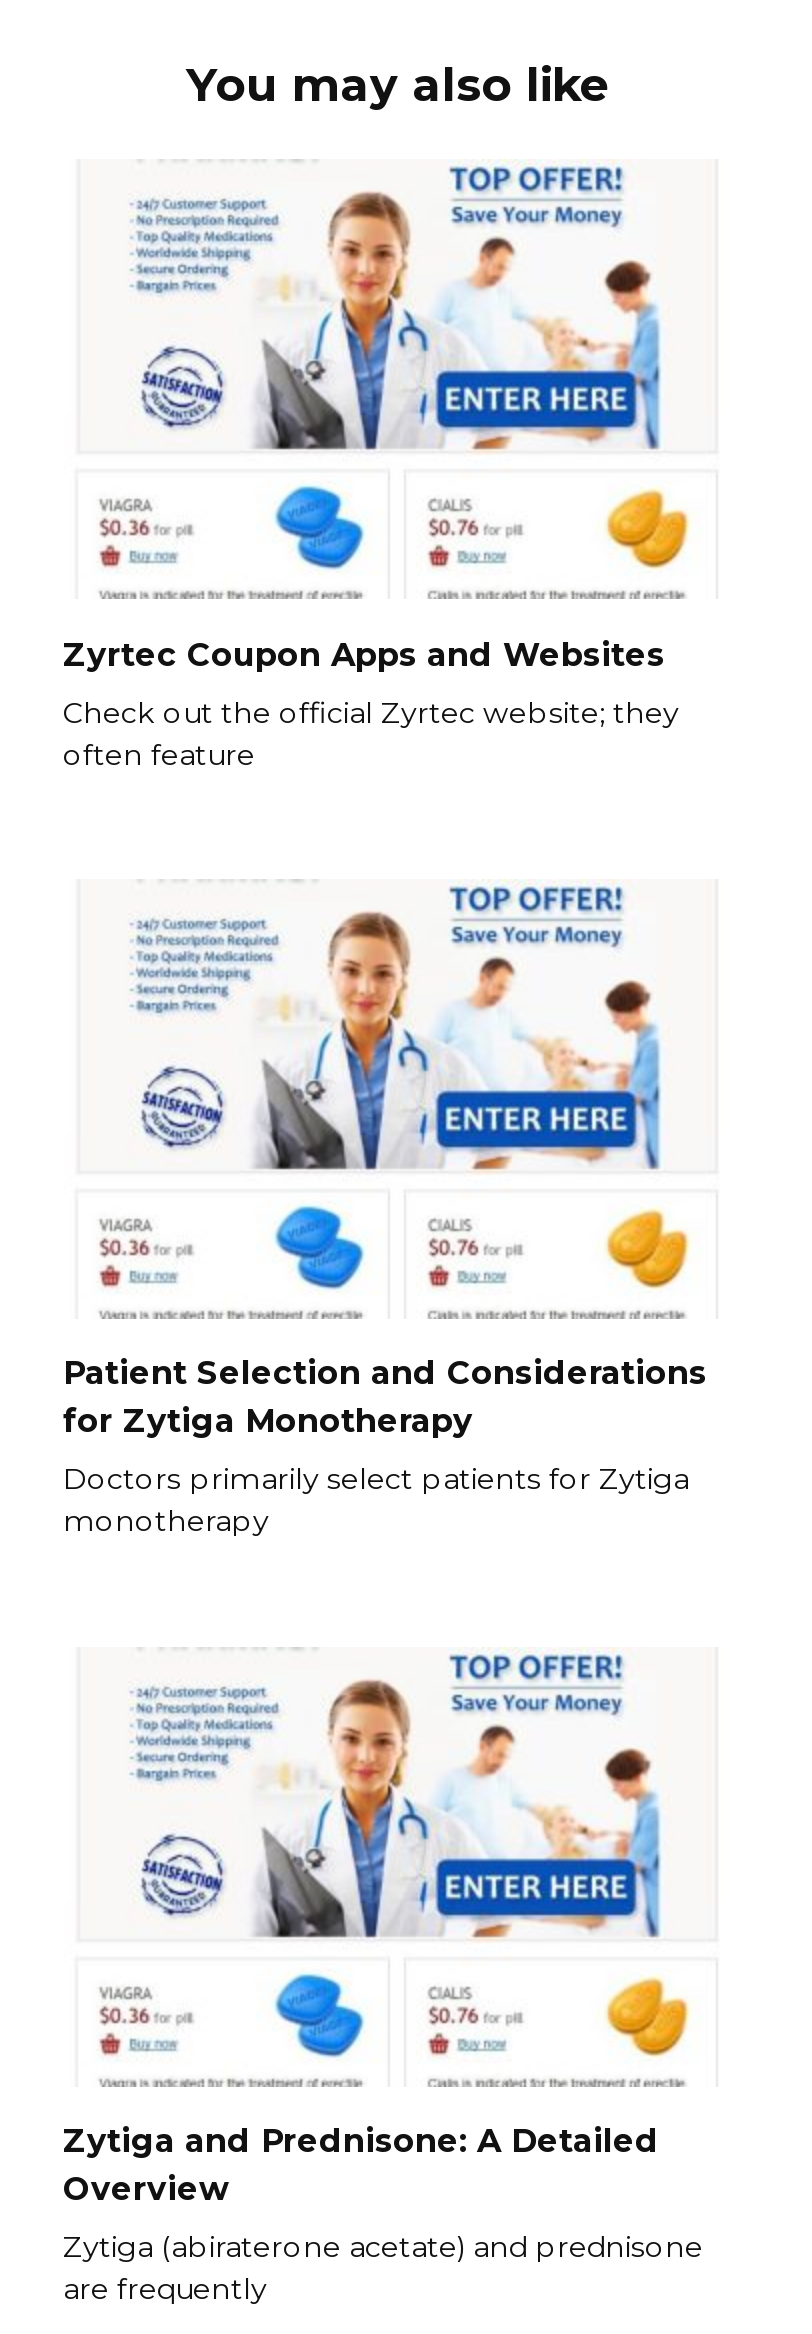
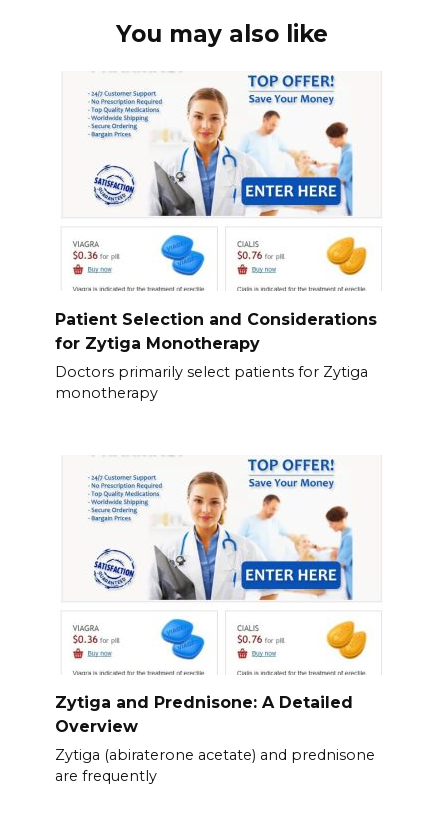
[63,635,679,772] Zyrtec Coupon Apps and Websites | Check out the official Zyrtec website; they | often feature -> none

